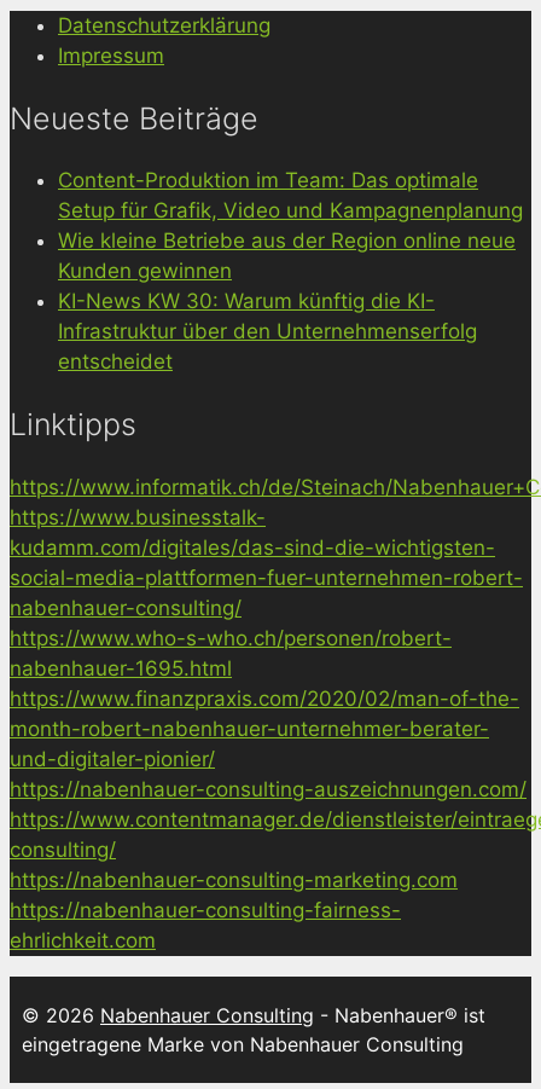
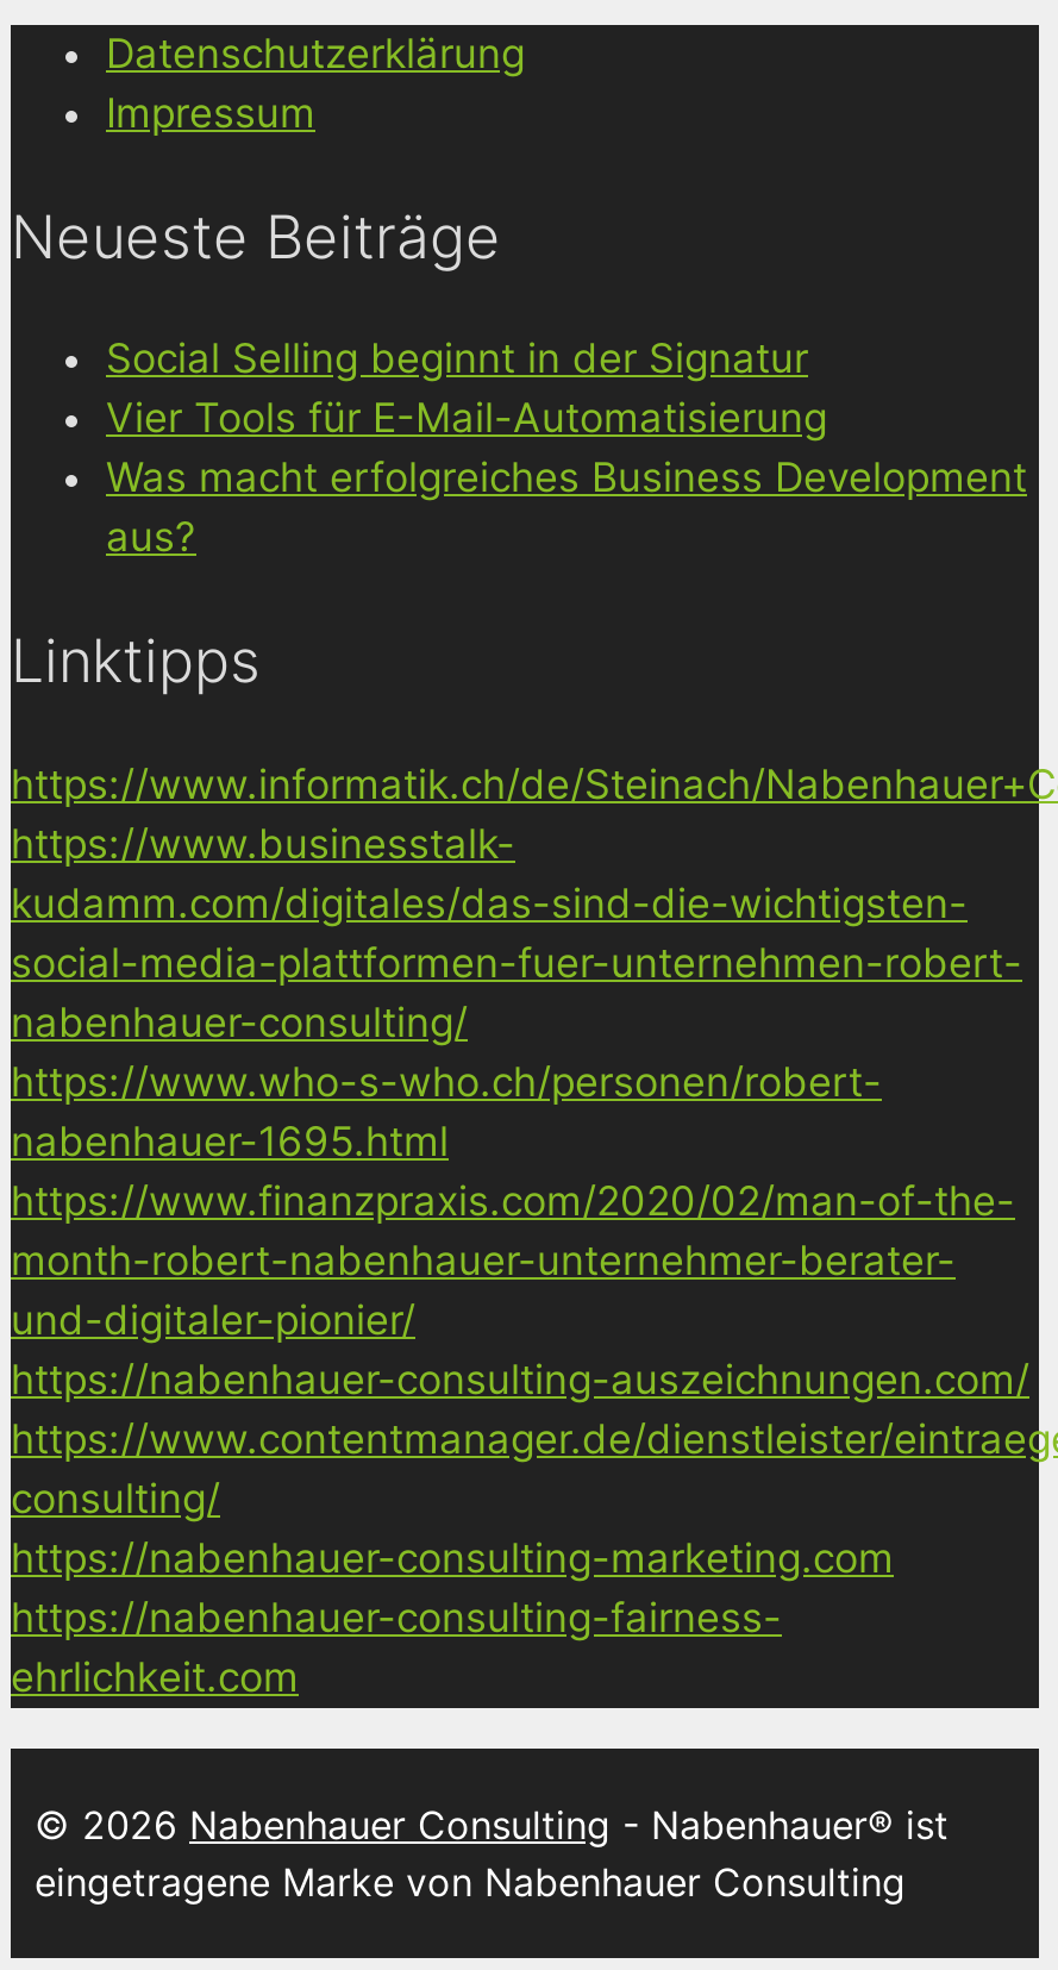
[58,168,523,374] Content-Produktion im Team: Das optimale | Setup für Grafik, Video und Kampagnenplanung | Wie kleine Betriebe aus der Region online neue | Kunden gewinnen | KI-News KW 30: Warum künftig die KI- | Infrastruktur über den Unternehmenserfolg | entscheidet -> [106,335,1027,561] Social Selling beginnt in der Signatur | Vier Tools für E-Mail-Automatisierung | Was macht erfolgreiches Business Development | aus?

